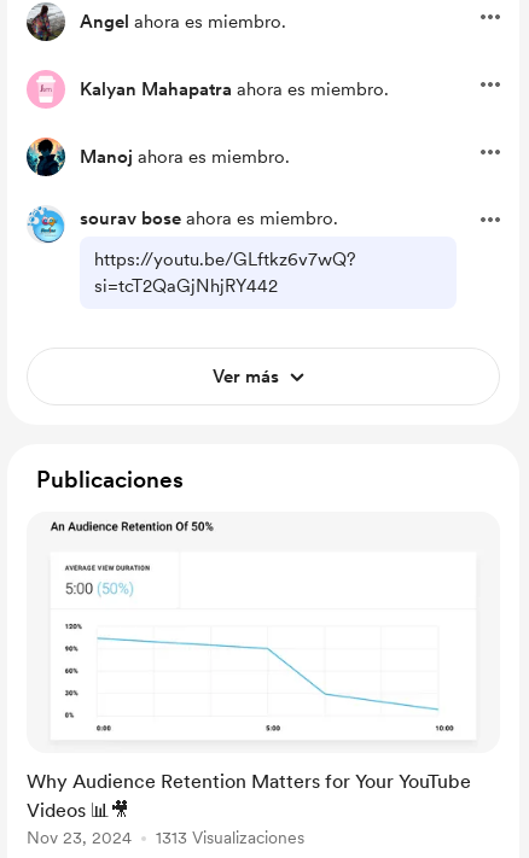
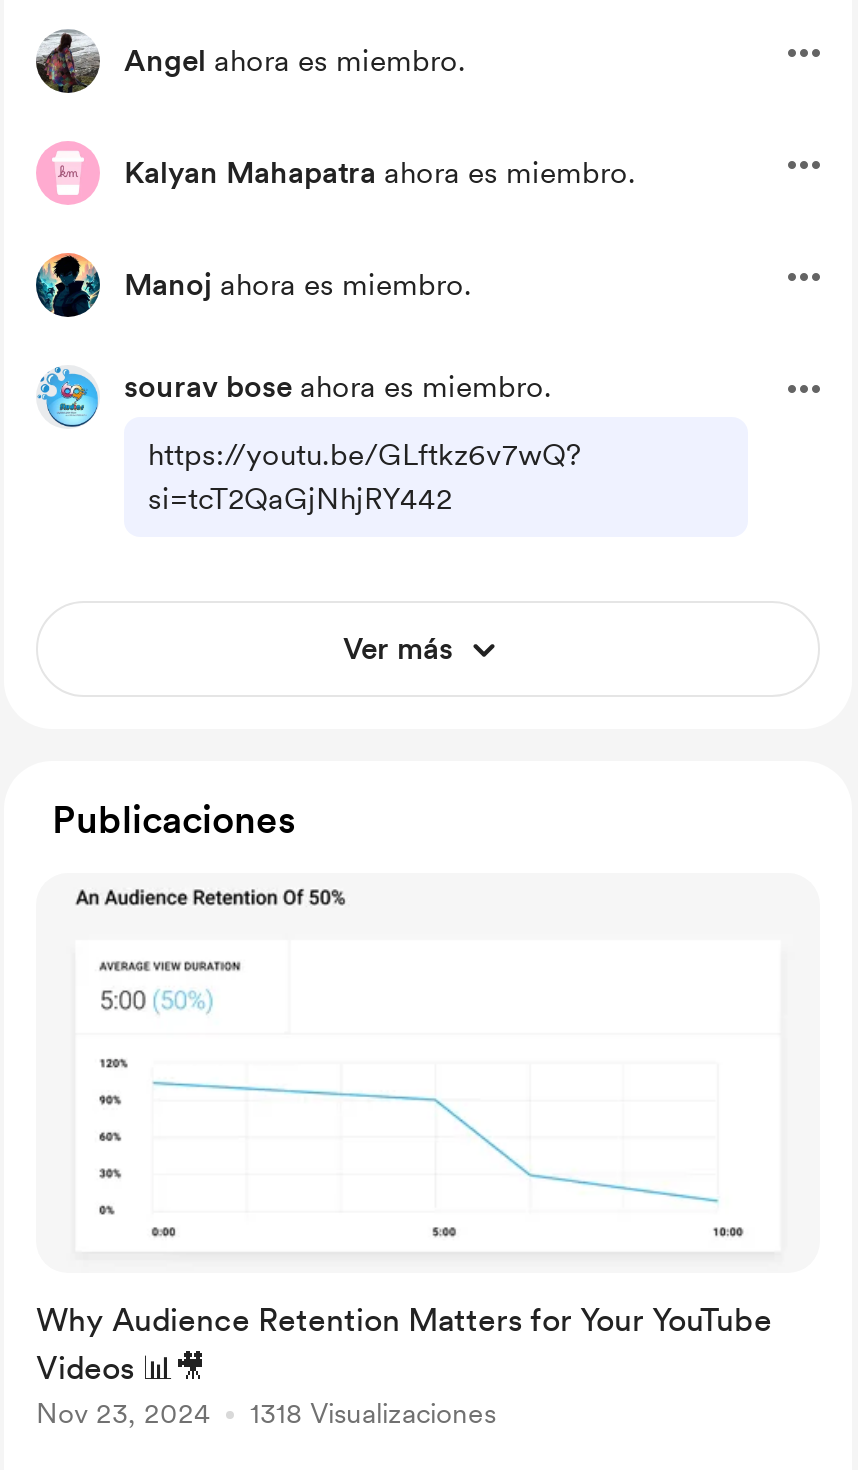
[156,828,304,847] 1313 Visualizaciones -> [250,1397,496,1429] 1318 Visualizaciones

